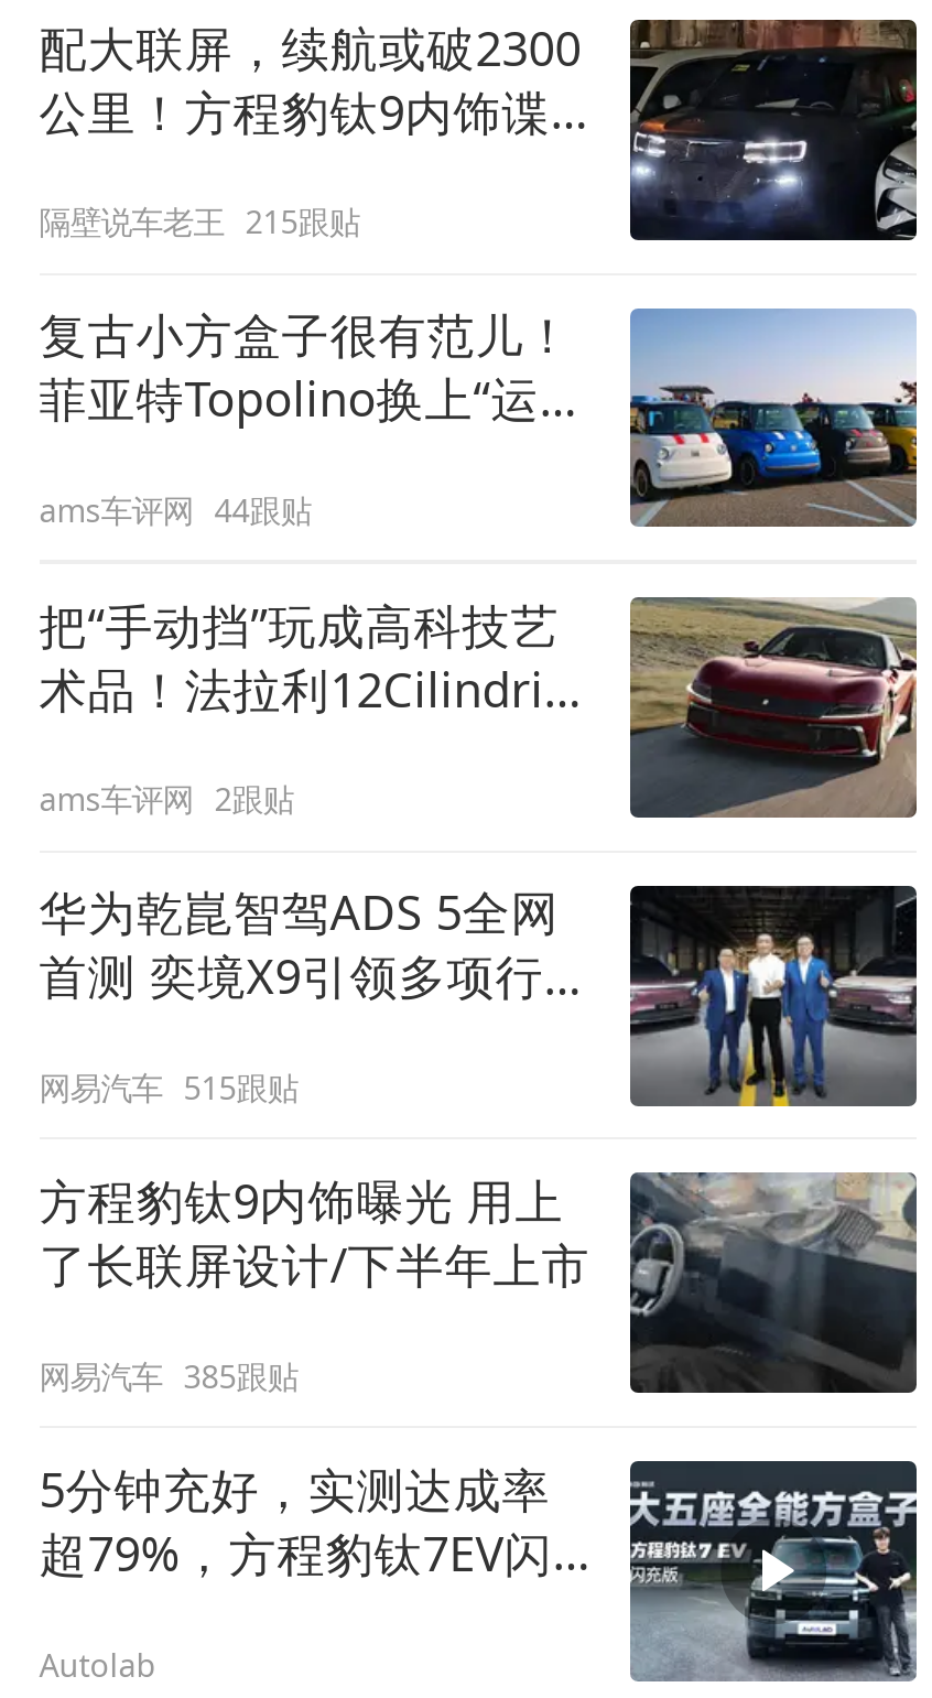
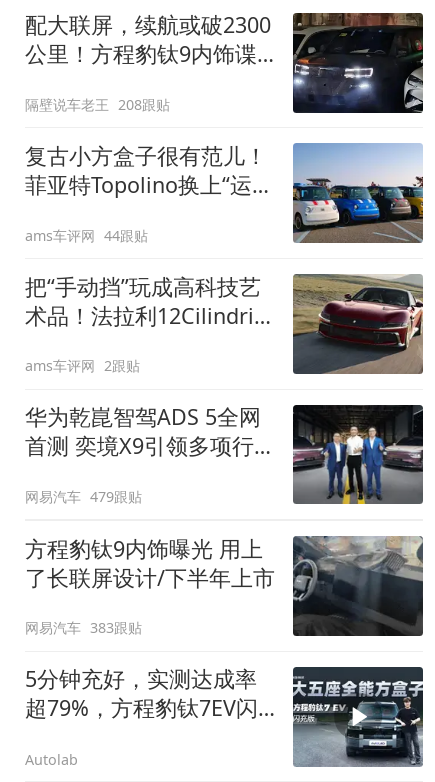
[39,200,360,242] 隔壁说车老王 215跟贴 -> [25,95,170,114] 隔壁说车老王 208跟贴
[39,1066,298,1108] 网易汽车 515跟贴 -> [25,487,142,506] 网易汽车 479跟贴
[39,1354,298,1396] 网易汽车 385跟贴 -> [25,618,142,637] 网易汽车 383跟贴

